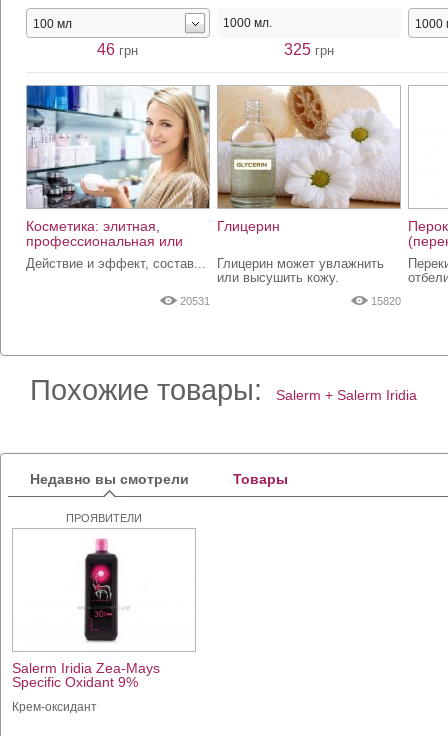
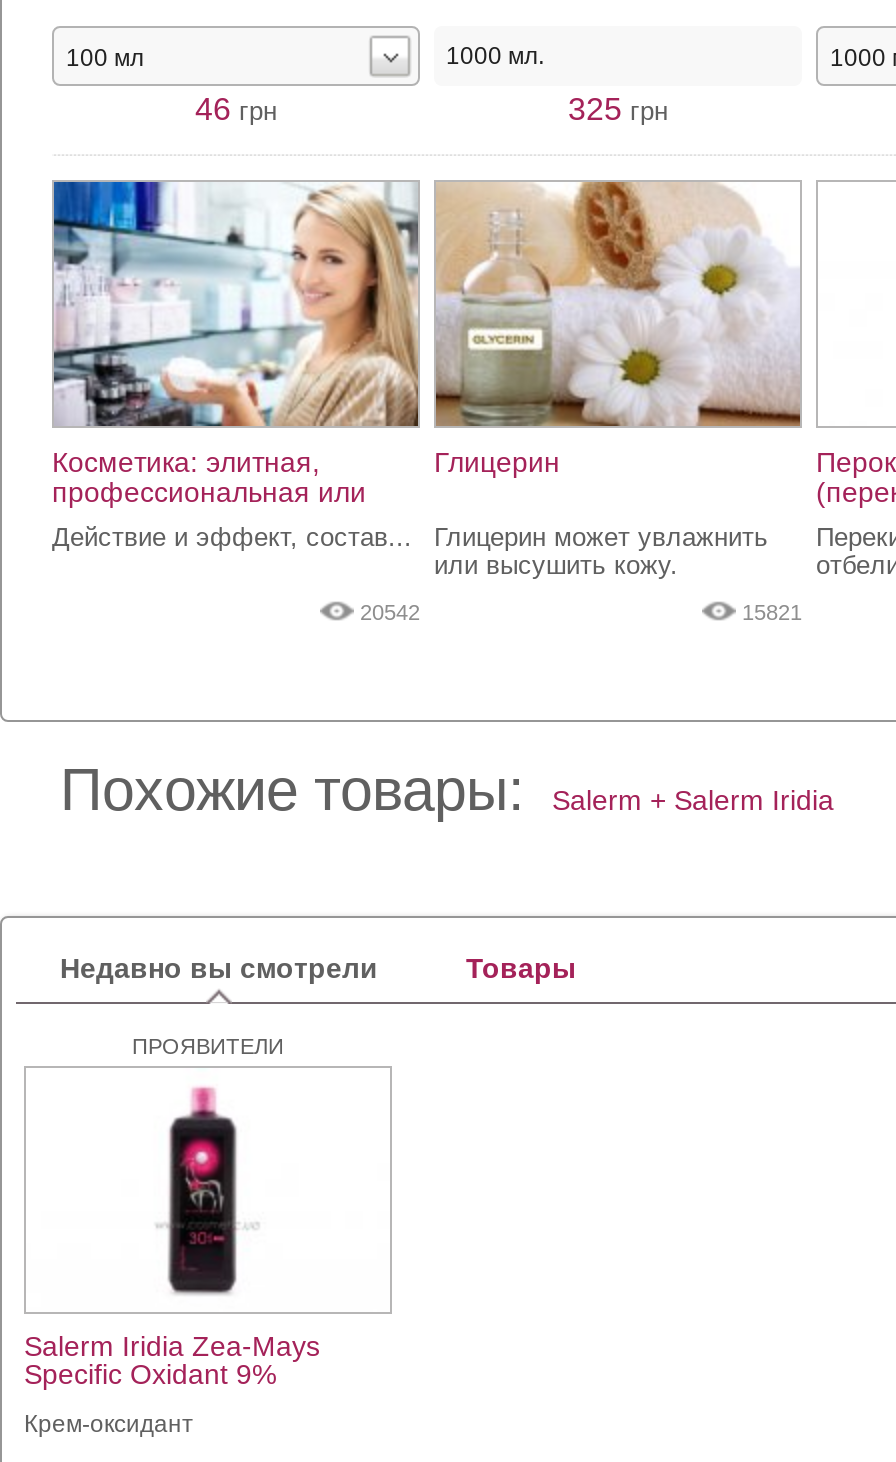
[180,295,210,307] 20531 -> [360,600,420,624] 20542
[371,295,401,307] 15820 -> [742,600,802,624] 15821

